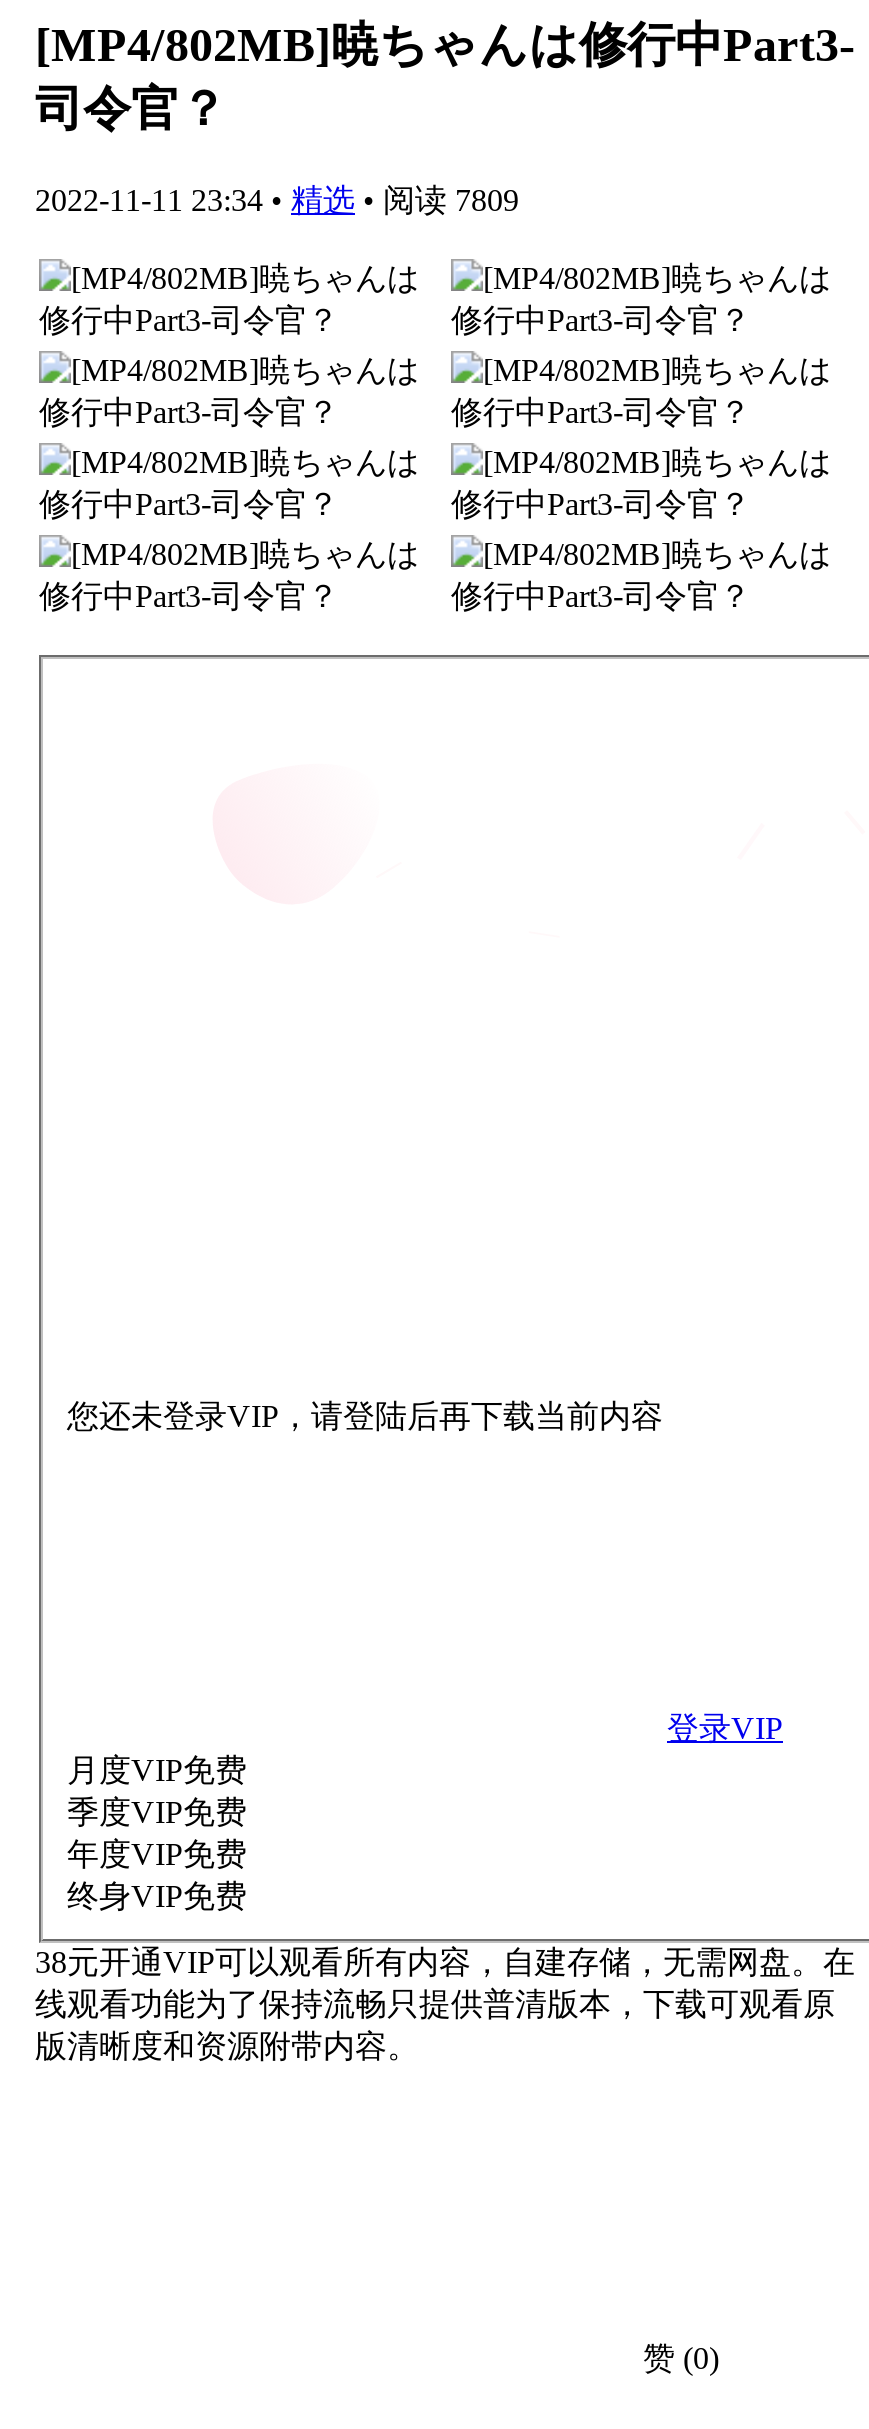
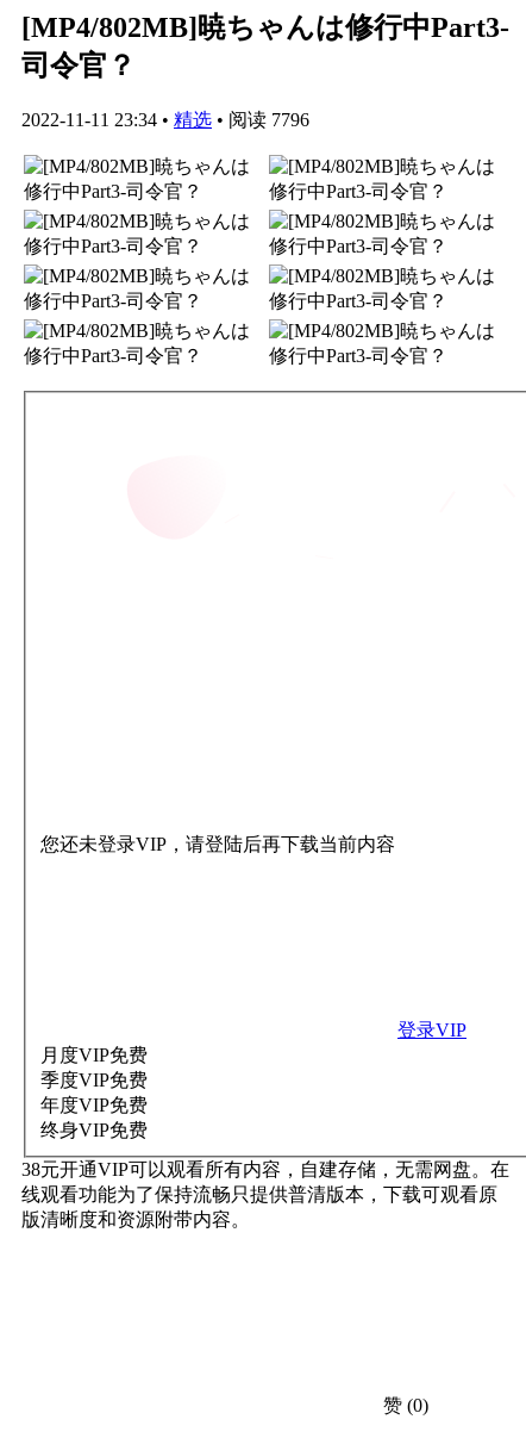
[35,183,519,217] 2022-11-11 23:34 • 精选 • 阅读 7809 -> [21,109,309,130] 2022-11-11 23:34 • 精选 • 阅读 7796

